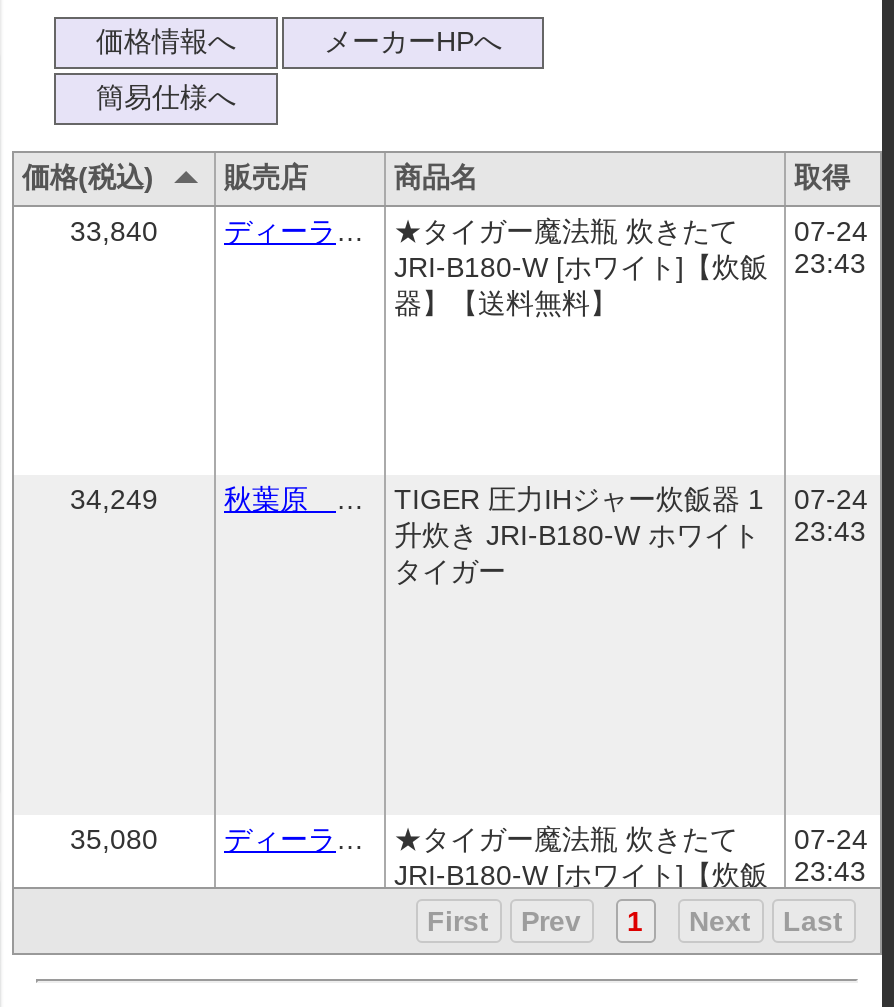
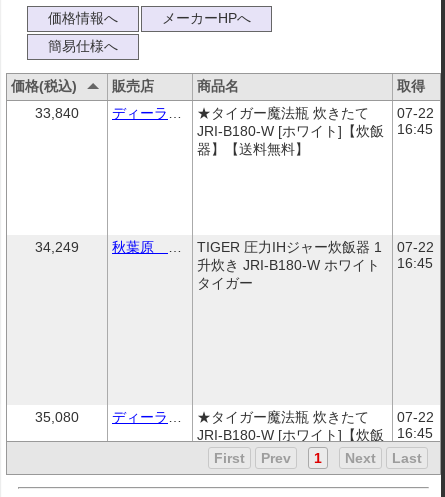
[794,215,868,247] 07-24 -> [397,105,434,121] 07-22
[394,247,866,283] JRI-B180-W [ホワイト]【炊飯 23:43 -> [197,121,433,139] JRI-B180-W [ホワイト]【炊飯 16:45
[794,483,868,515] 07-24 -> [397,239,434,255] 07-22
[394,515,866,551] 升炊き JRI-B180-W ホワイト 23:43 -> [197,255,433,273] 升炊き JRI-B180-W ホワイト 16:45
[794,823,868,855] 07-24 -> [397,409,434,425] 07-22
[794,855,866,887] 23:43 -> [397,425,433,441] 16:45

